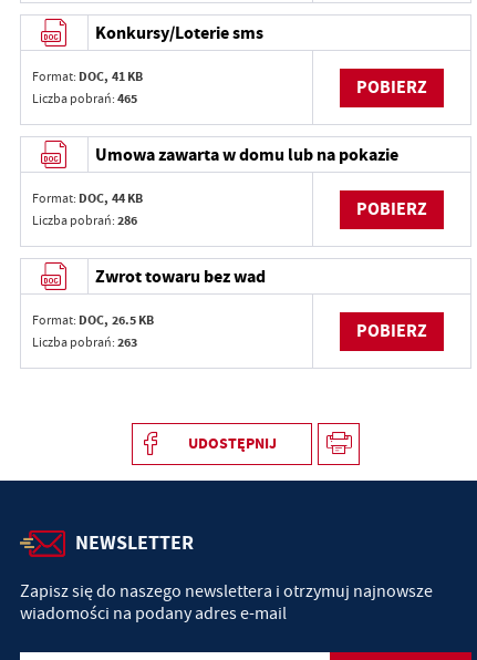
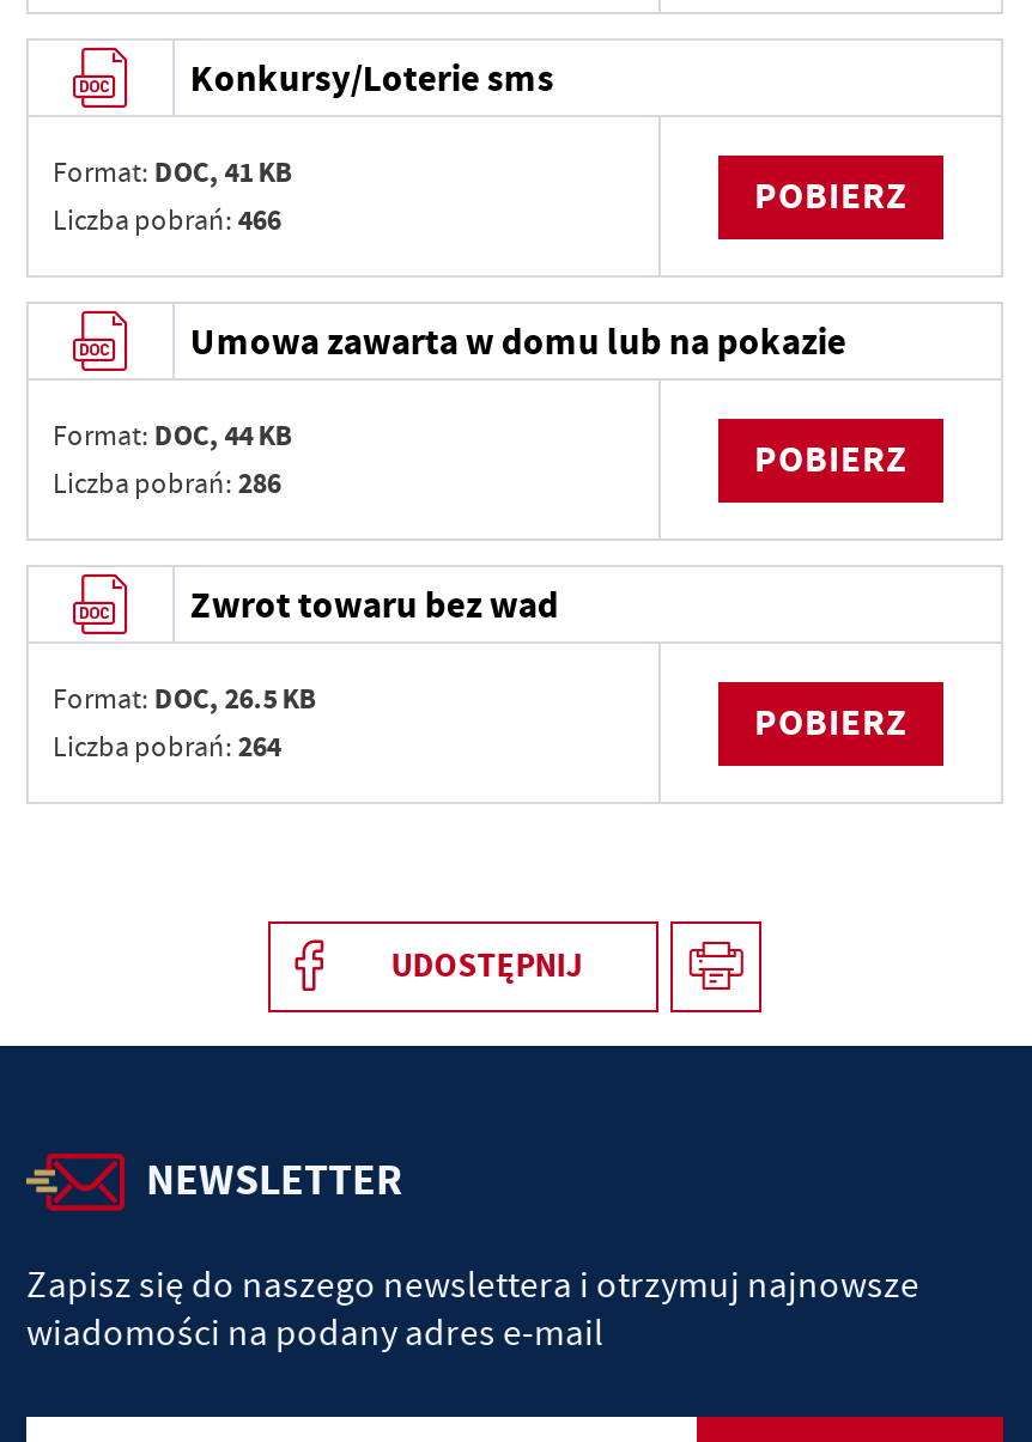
[32,90,138,107] Liczba pobrań: 465 -> [53,201,281,239] Liczba pobrań: 466
[32,333,138,351] Liczba pobrań: 263 -> [53,728,281,766] Liczba pobrań: 264

